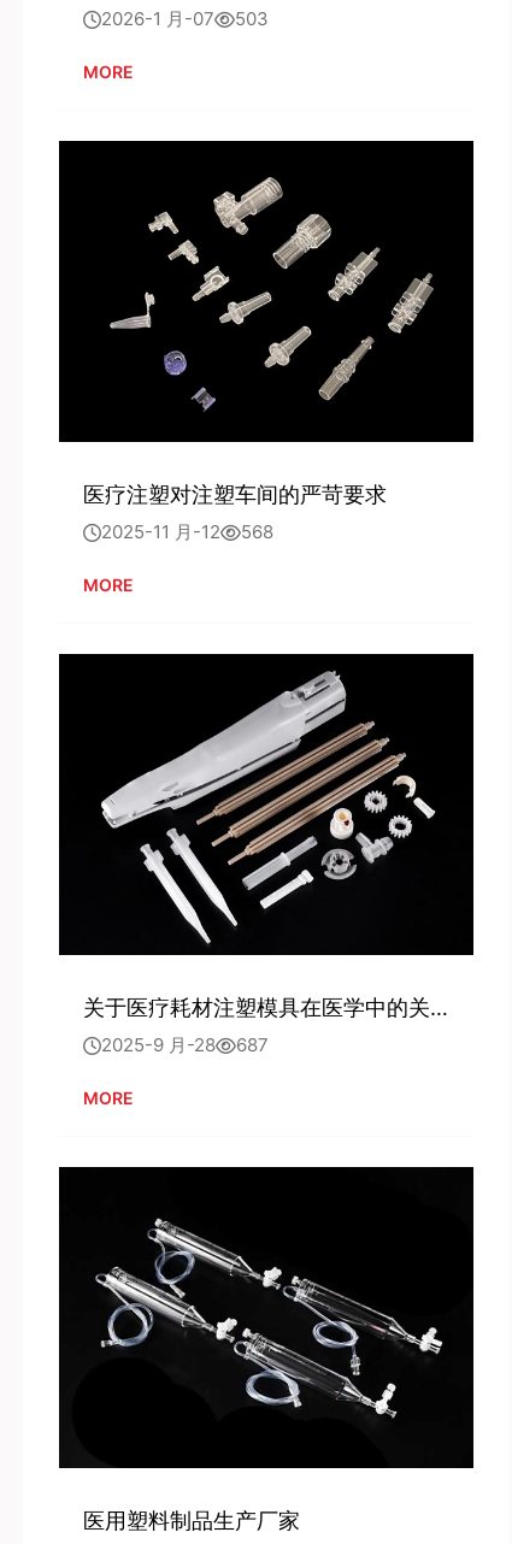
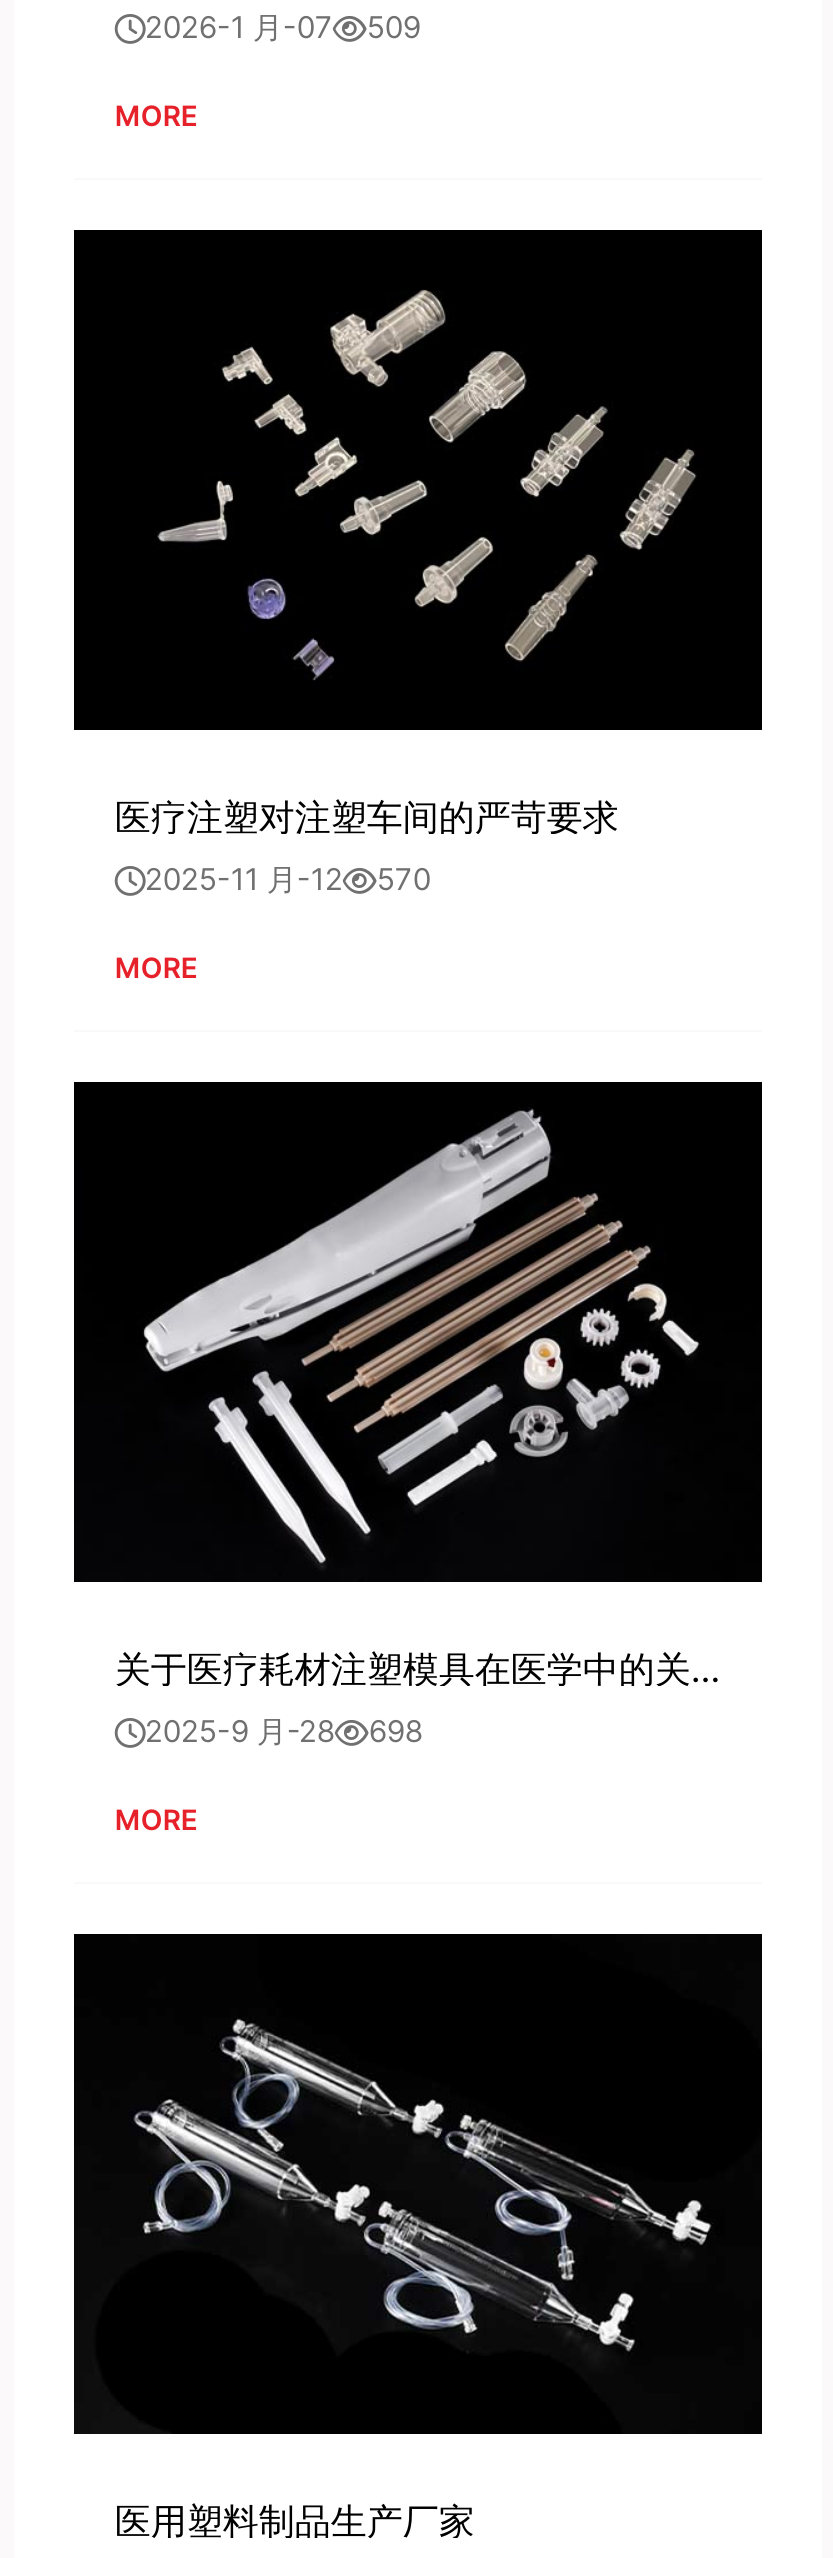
[102,8,269,30] 2026-1 月-07 503 -> [145,9,421,47] 2026-1 月-07 509
[102,521,274,544] 2025-11 月-12 568 -> [145,861,431,899] 2025-11 月-12 570
[102,1034,269,1057] 2025-9 月-28 687 -> [145,1713,423,1751] 2025-9 月-28 698

